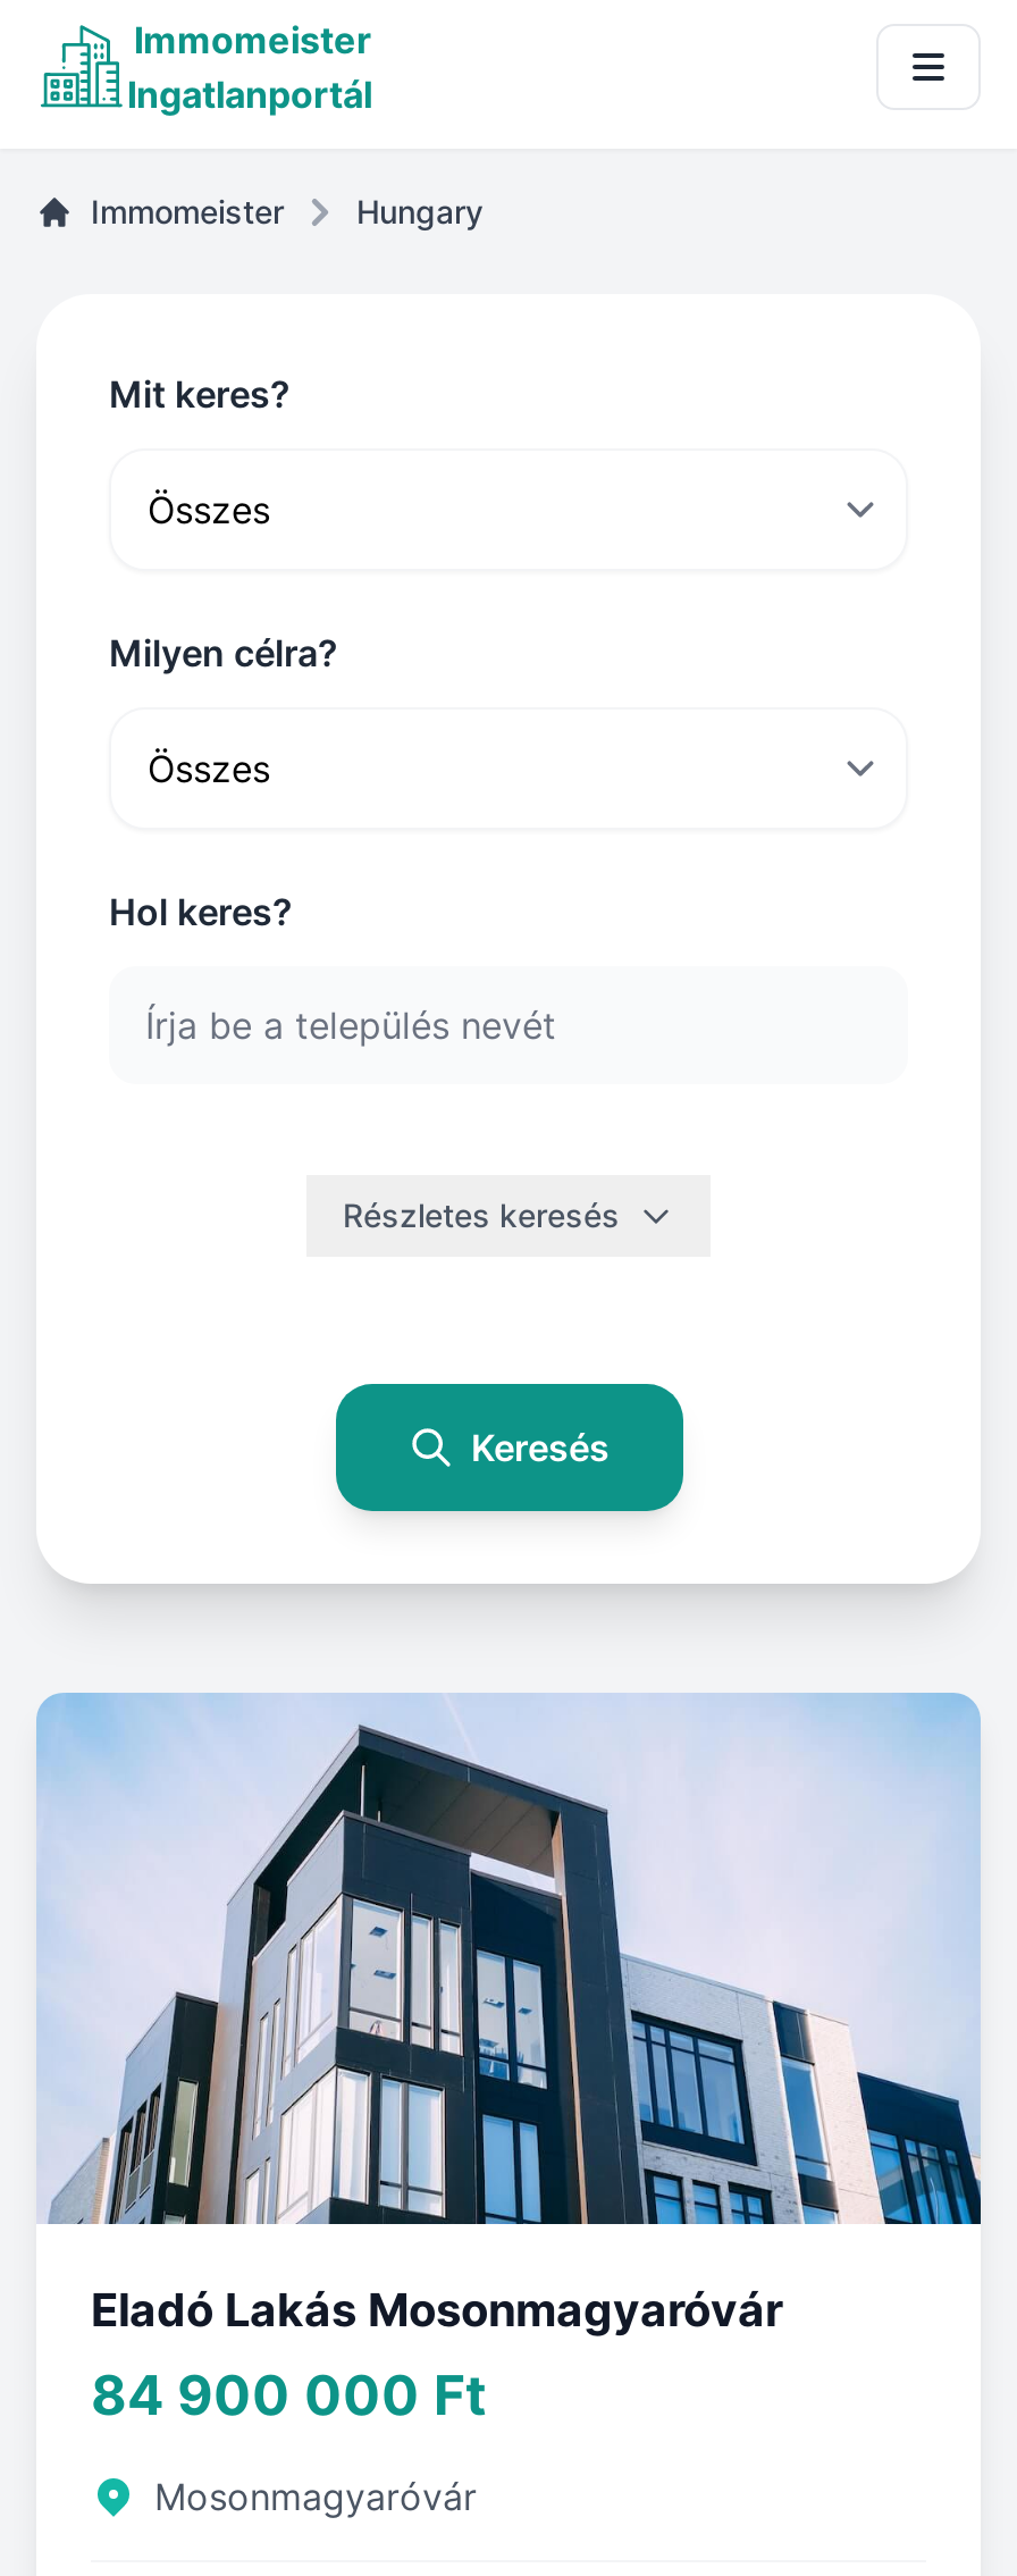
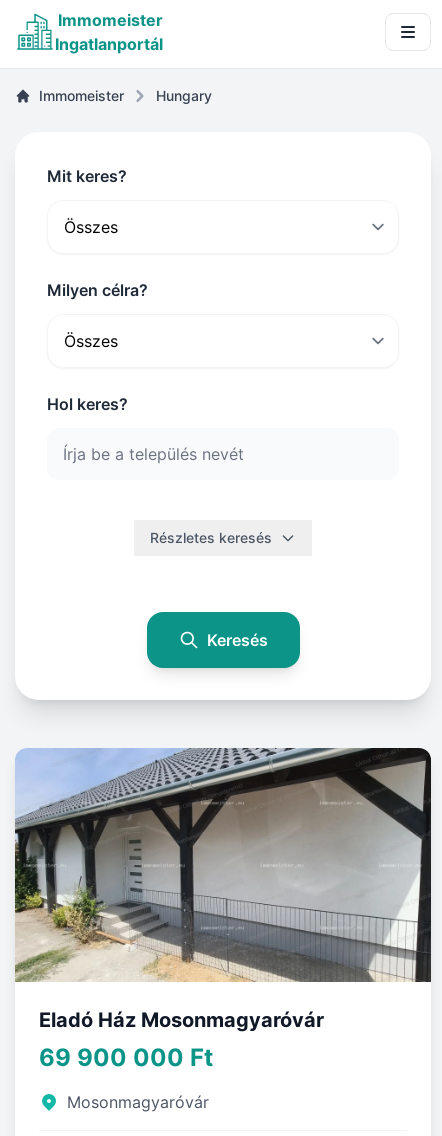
[36,1693,983,2338] [image] | Eladó Lakás Mosonmagyaróvár -> [14,747,432,1032] [image] | Eladó Ház Mosonmagyaróvár
[91,2363,486,2428] 84 900 000 Ft -> [39,1043,213,1072] 69 900 000 Ft

